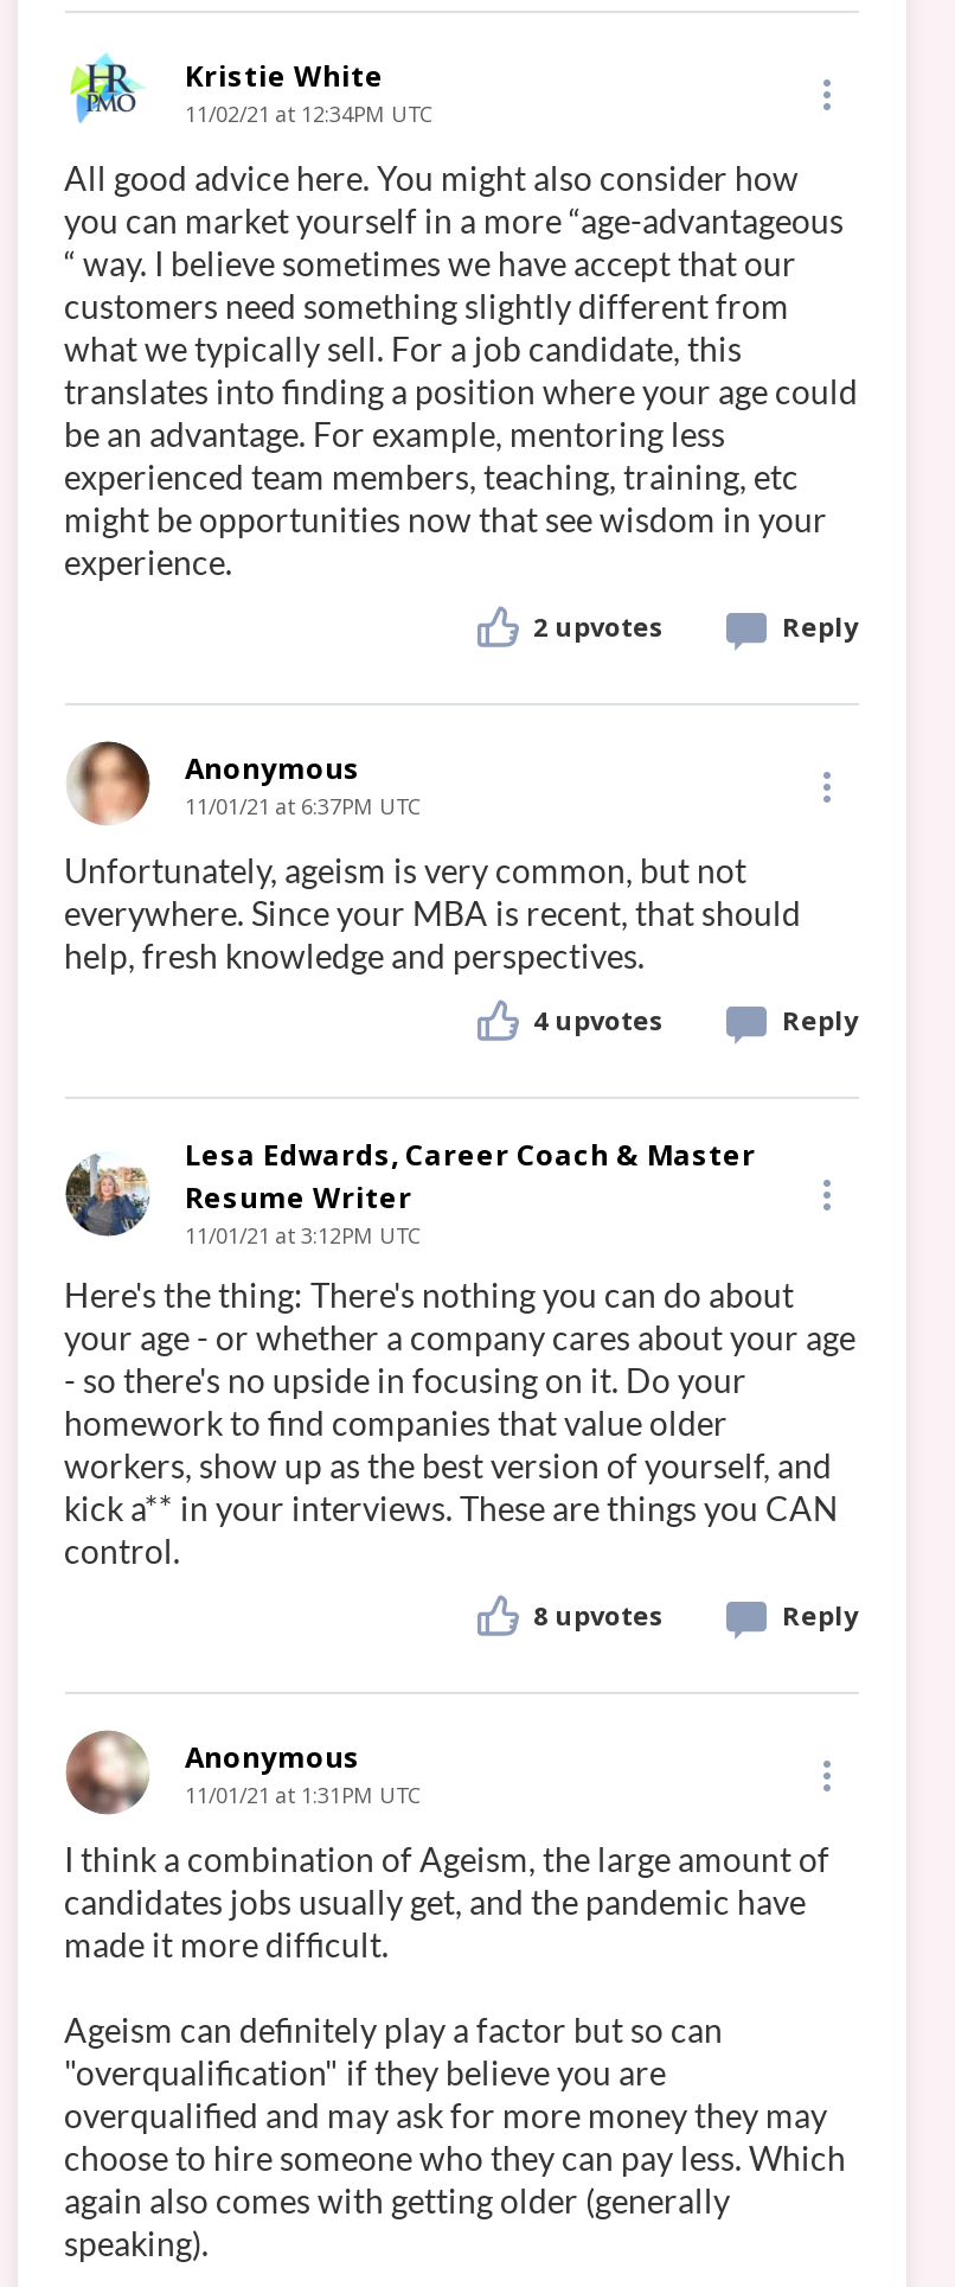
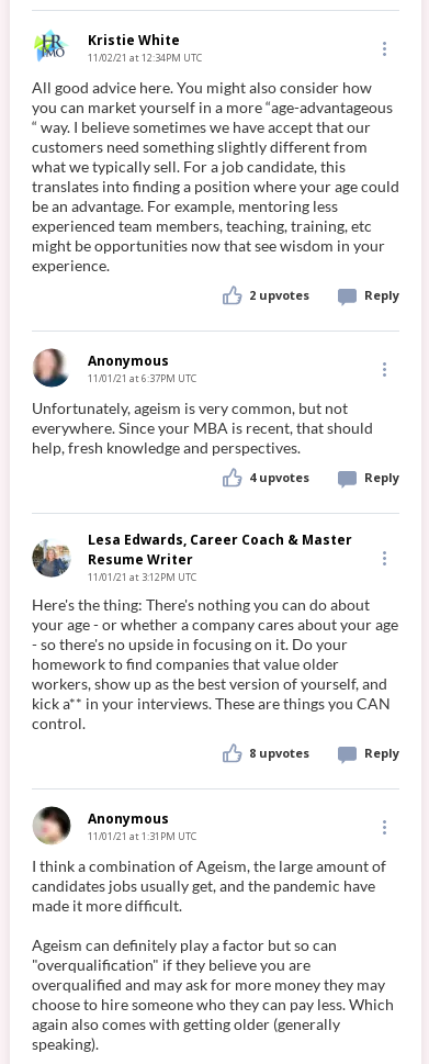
[68,739,153,826] [image] -> [33,348,71,389] [image]
[65,1730,150,1815] [image] -> [33,806,71,844] [image]

